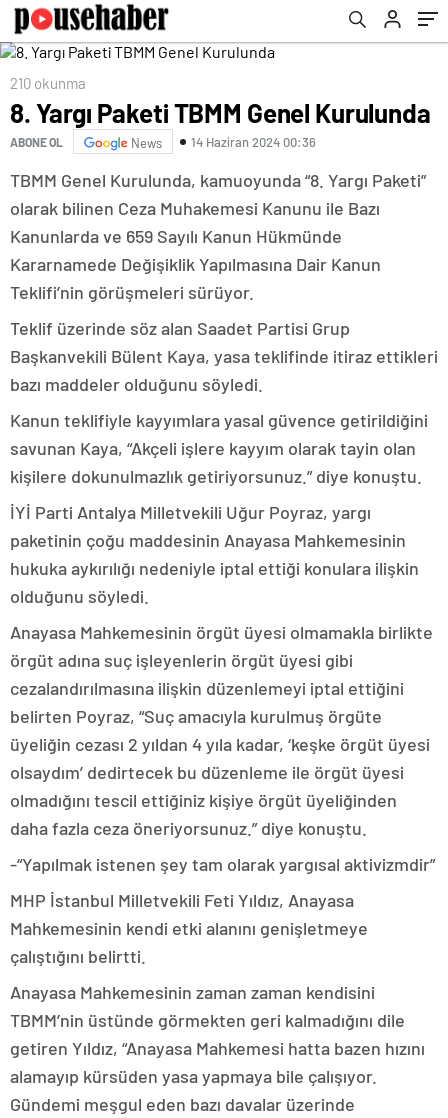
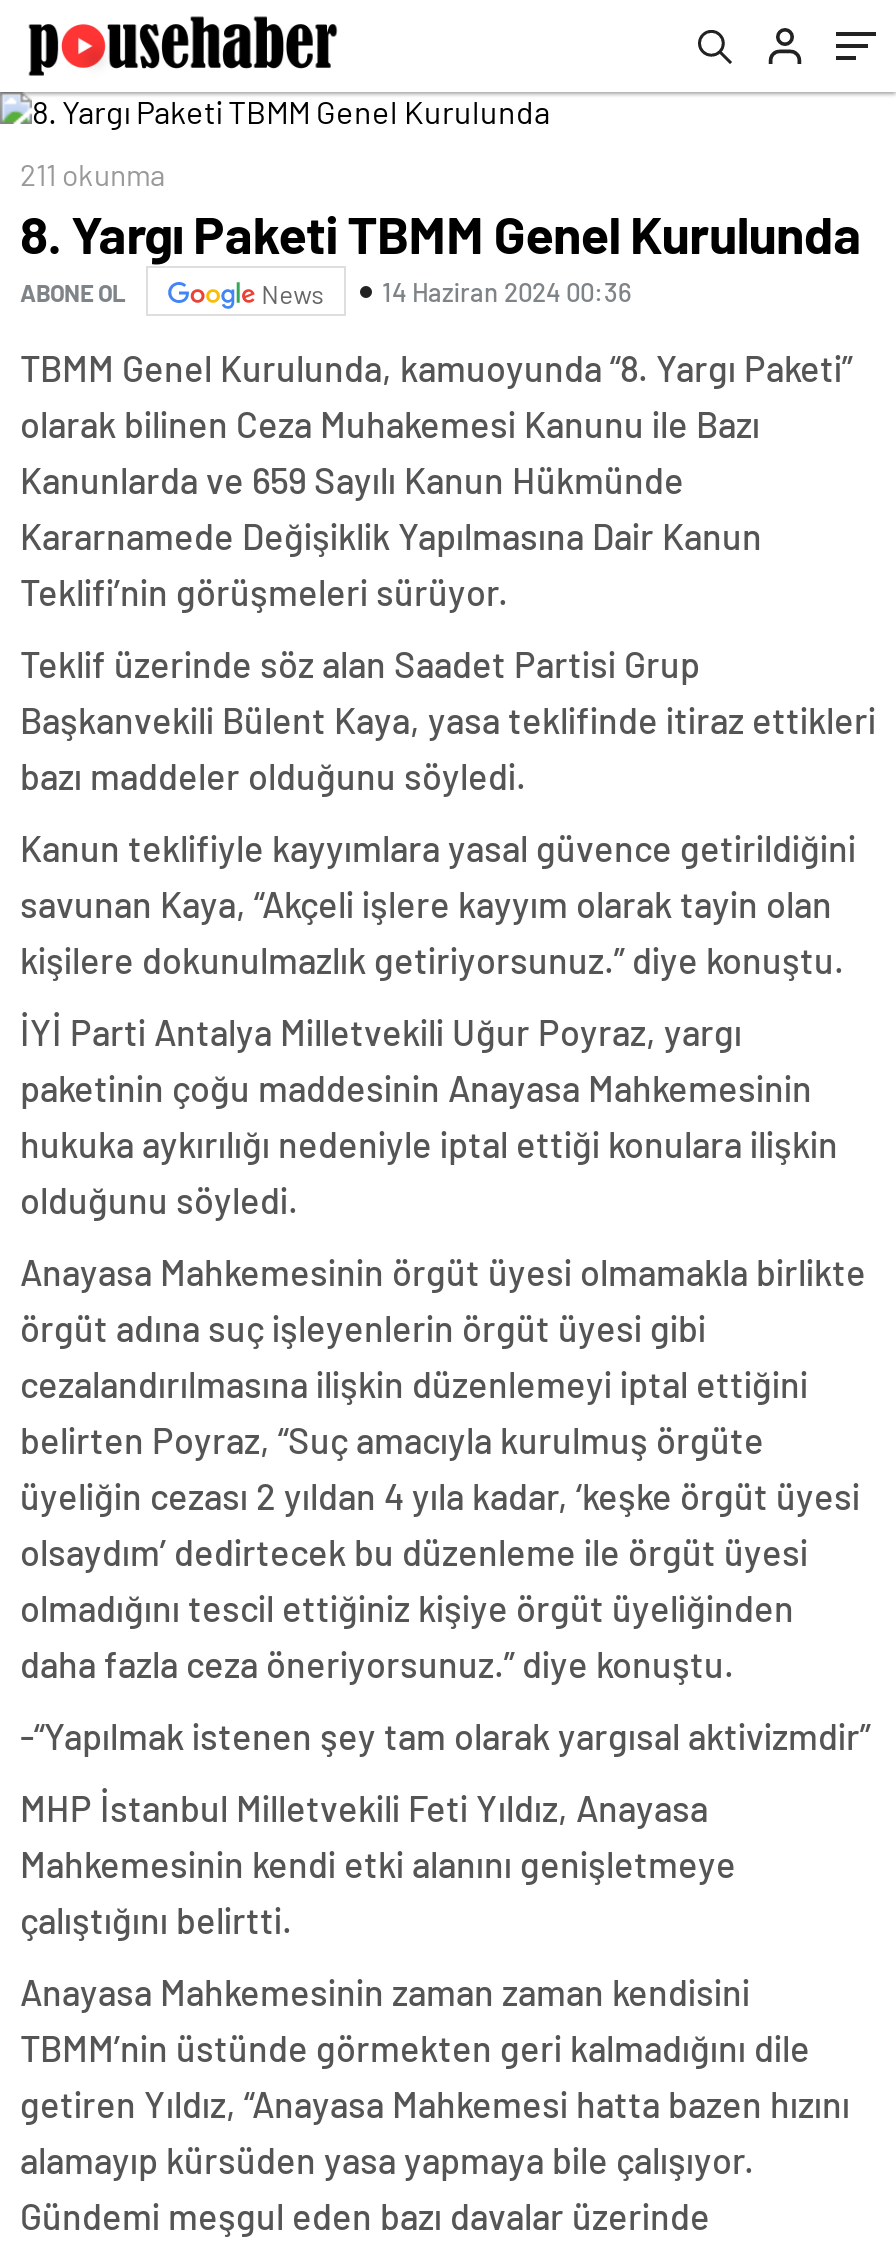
[10,74,86,92] 210 okunma -> [20,156,166,192] 211 okunma

